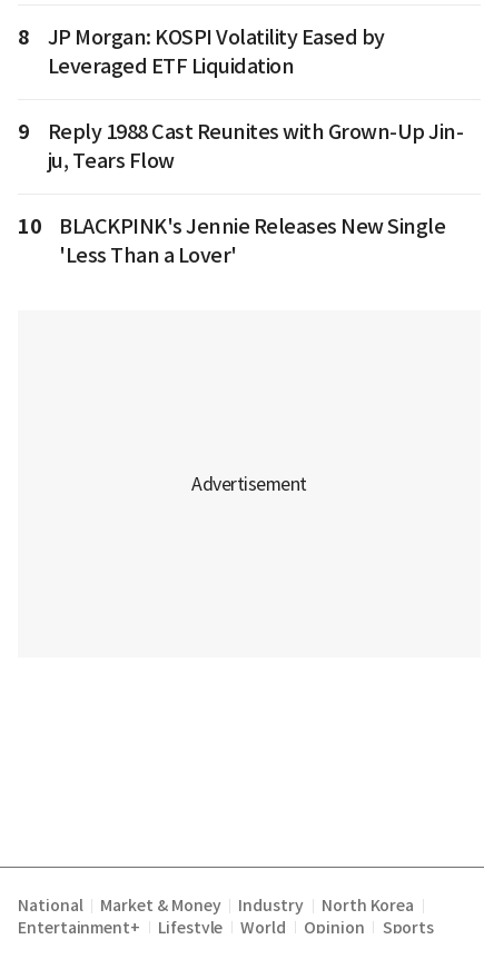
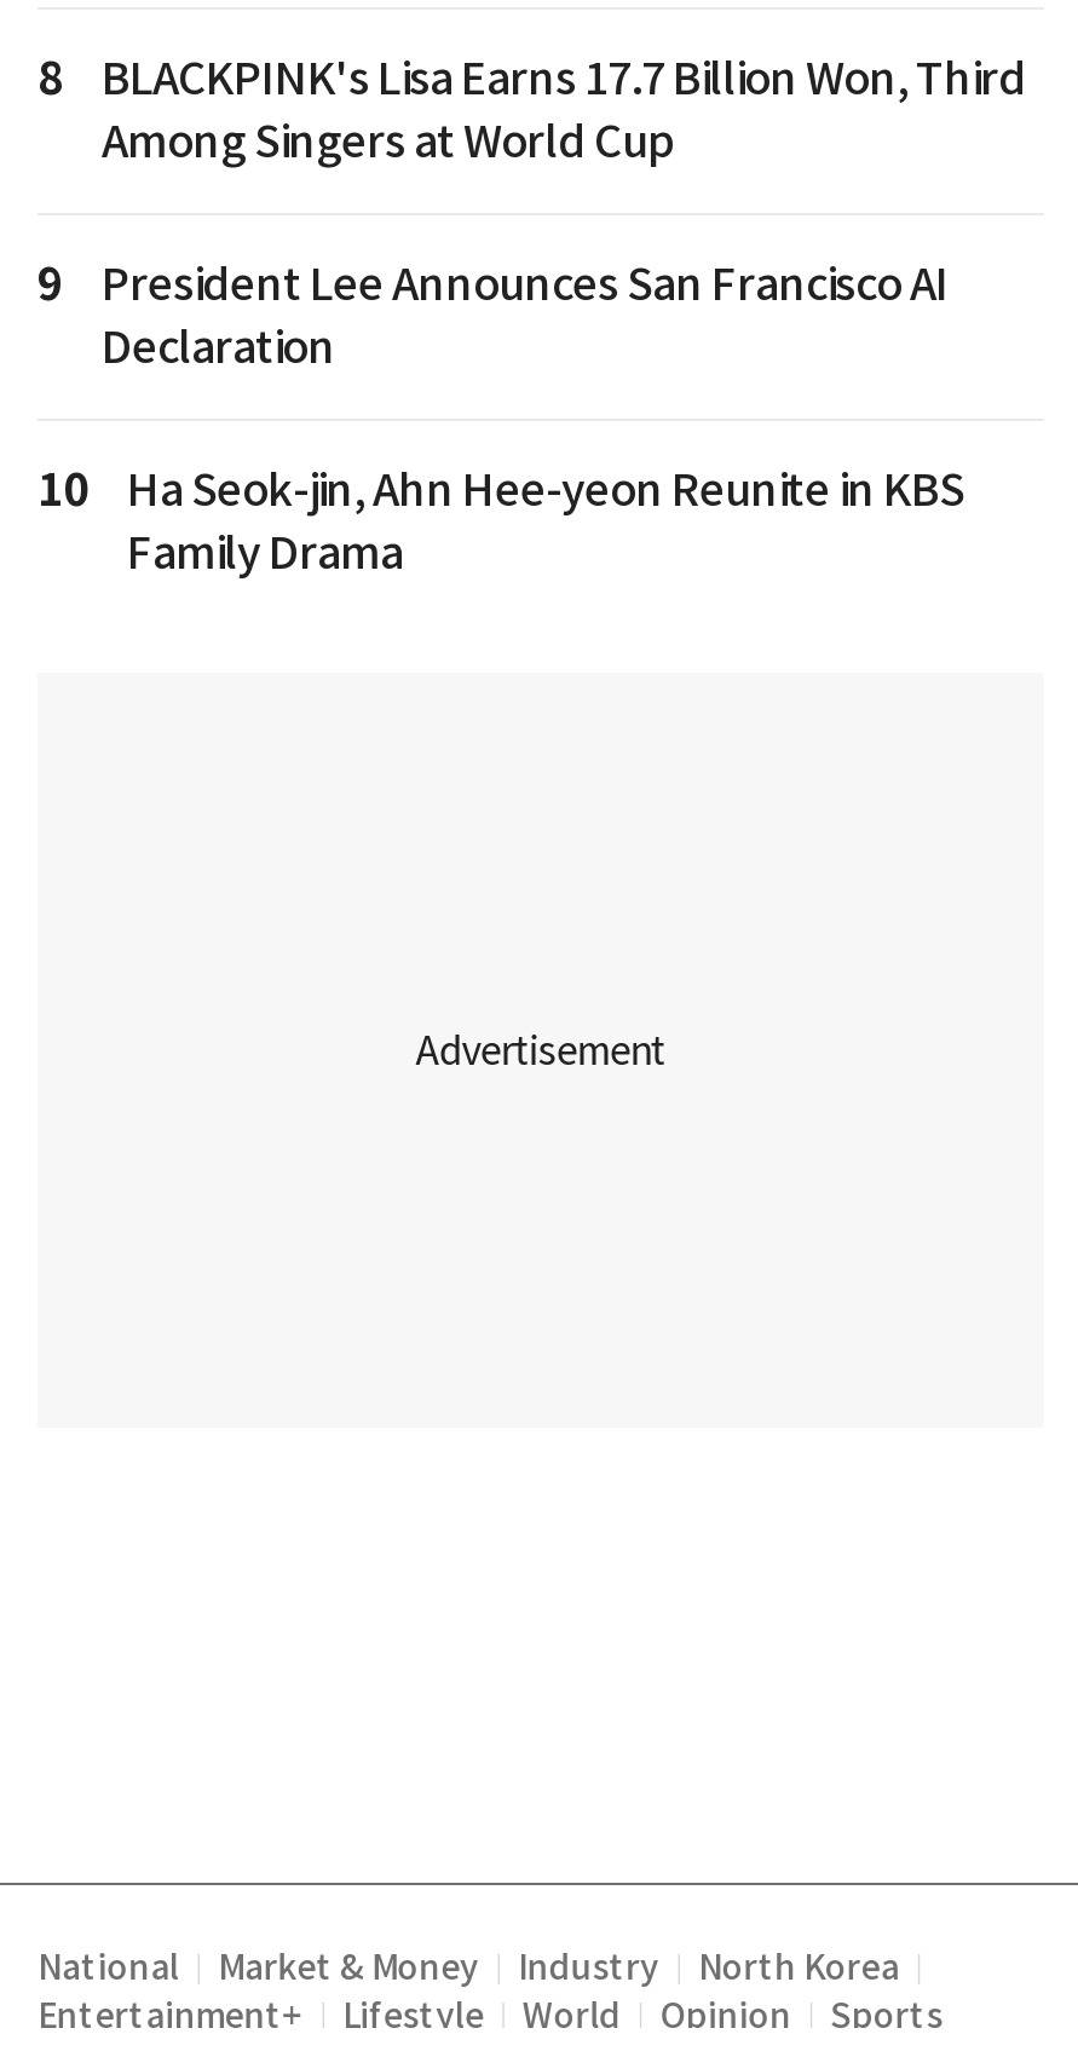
[47,24,384,79] JP Morgan: KOSPI Volatility Eased by | Leveraged ETF Liquidation -> [102,51,1026,169] BLACKPINK's Lisa Earns 17.7 Billion Won, Third | Among Singers at World Cup
[47,119,463,174] Reply 1988 Cast Reunites with Grown-Up Jin- | ju, Tears Flow -> [102,257,949,375] President Lee Announces San Francisco AI | Declaration
[59,214,445,268] BLACKPINK's Jennie Releases New Single | 'Less Than a Lover' -> [127,462,964,581] Ha Seok-jin, Ahn Hee-yeon Reunite in KBS | Family Drama

